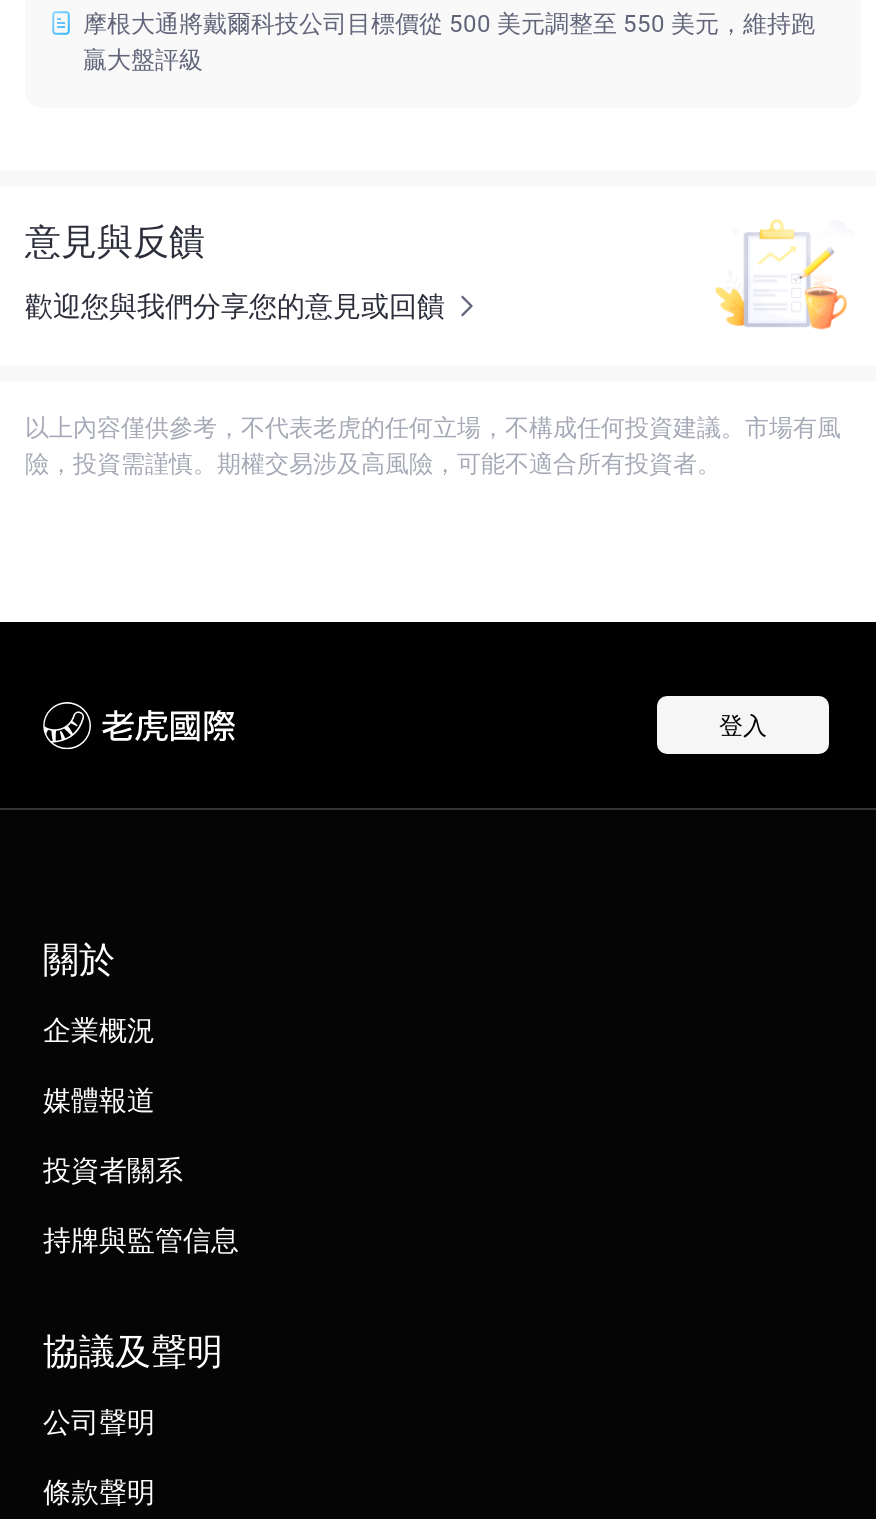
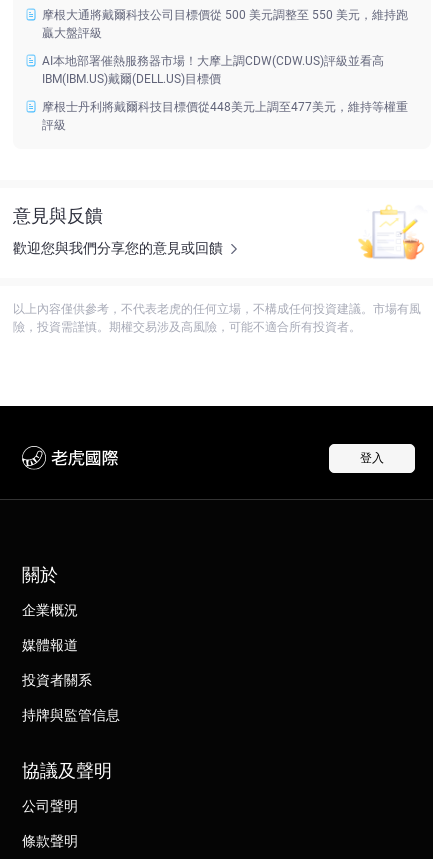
none -> [42,54,408,132] AI本地部署催熱服務器市場！大摩上調CDW(CDW.US)評級並看高 | IBM(IBM.US)戴爾(DELL.US)目標價 | 摩根士丹利將戴爾科技目標價從448美元上調至477美元，維持等權重 | 評級

